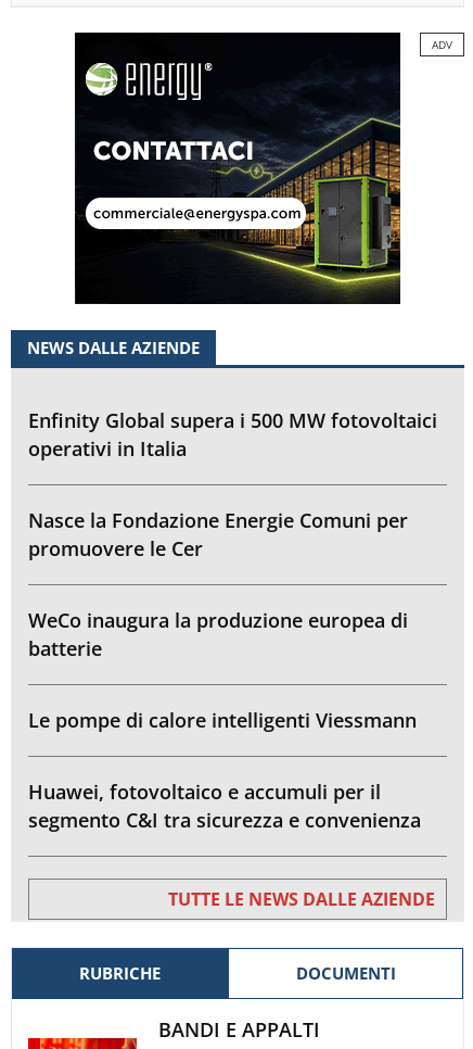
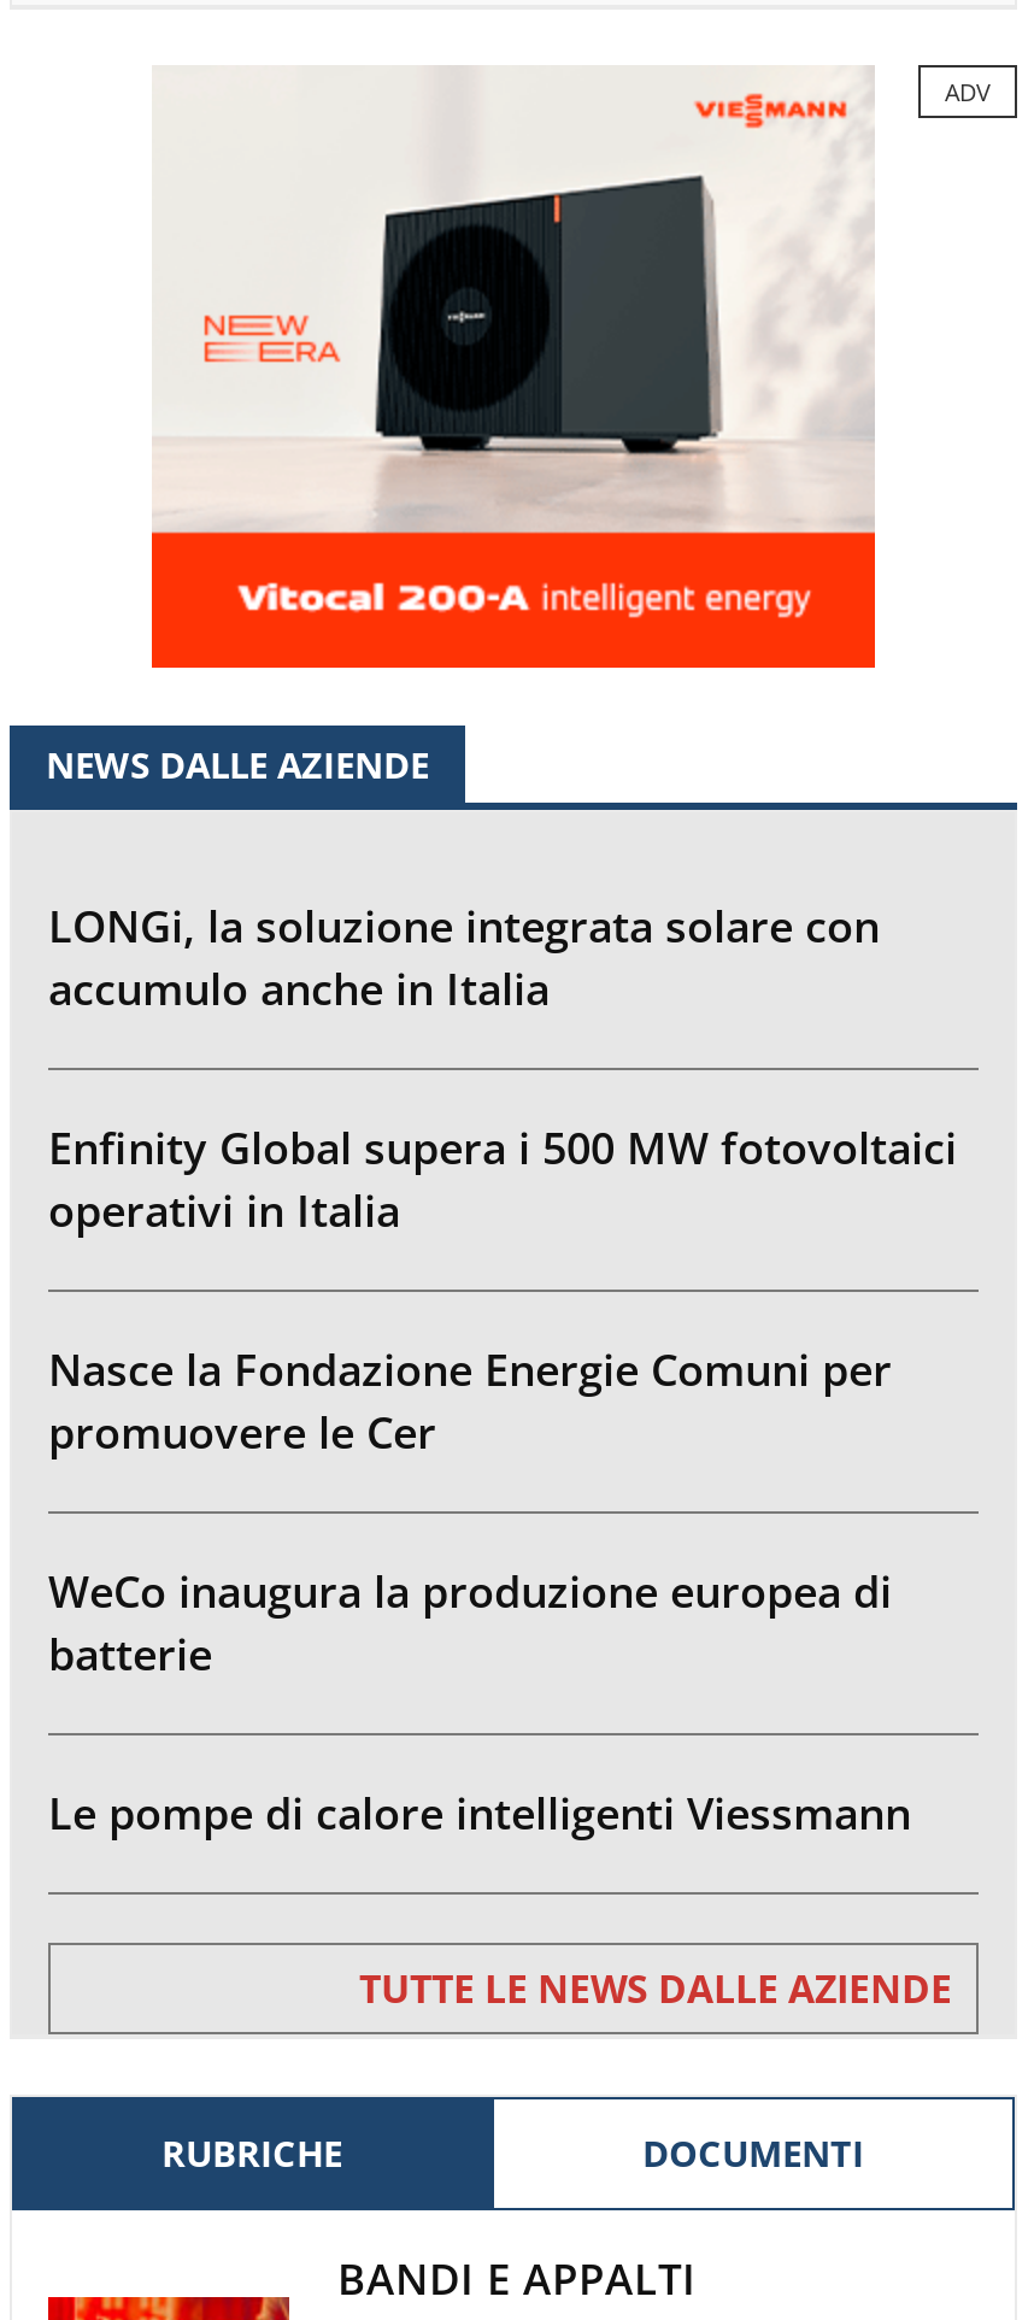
[74,31,401,305] [image] -> [149,64,877,671] [image]
none -> [48,896,880,1017] LONGi, la soluzione integrata solare con | accumulo anche in Italia
moved [28,408,437,733] -> [48,1118,957,1841]: Enfinity Global supera i 500 MW fotovoltaici | operativi in Italia | Nasce la Fondazione Energie Comuni per | promuovere le Cer | WeCo inaugura la produzione europea di | batterie | Le pompe di calore intelligenti Viessmann
[28,779,421,833] Huawei, fotovoltaico e accumuli per il | segmento C&I tra sicurezza e convenienza -> none

